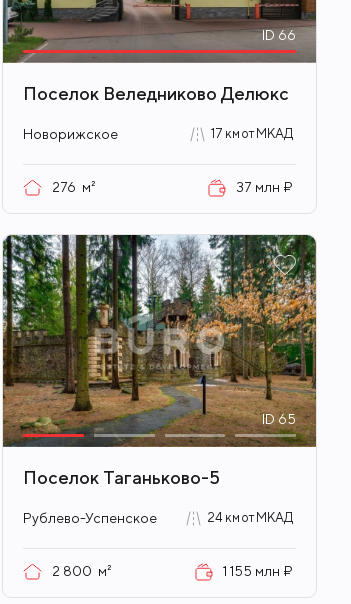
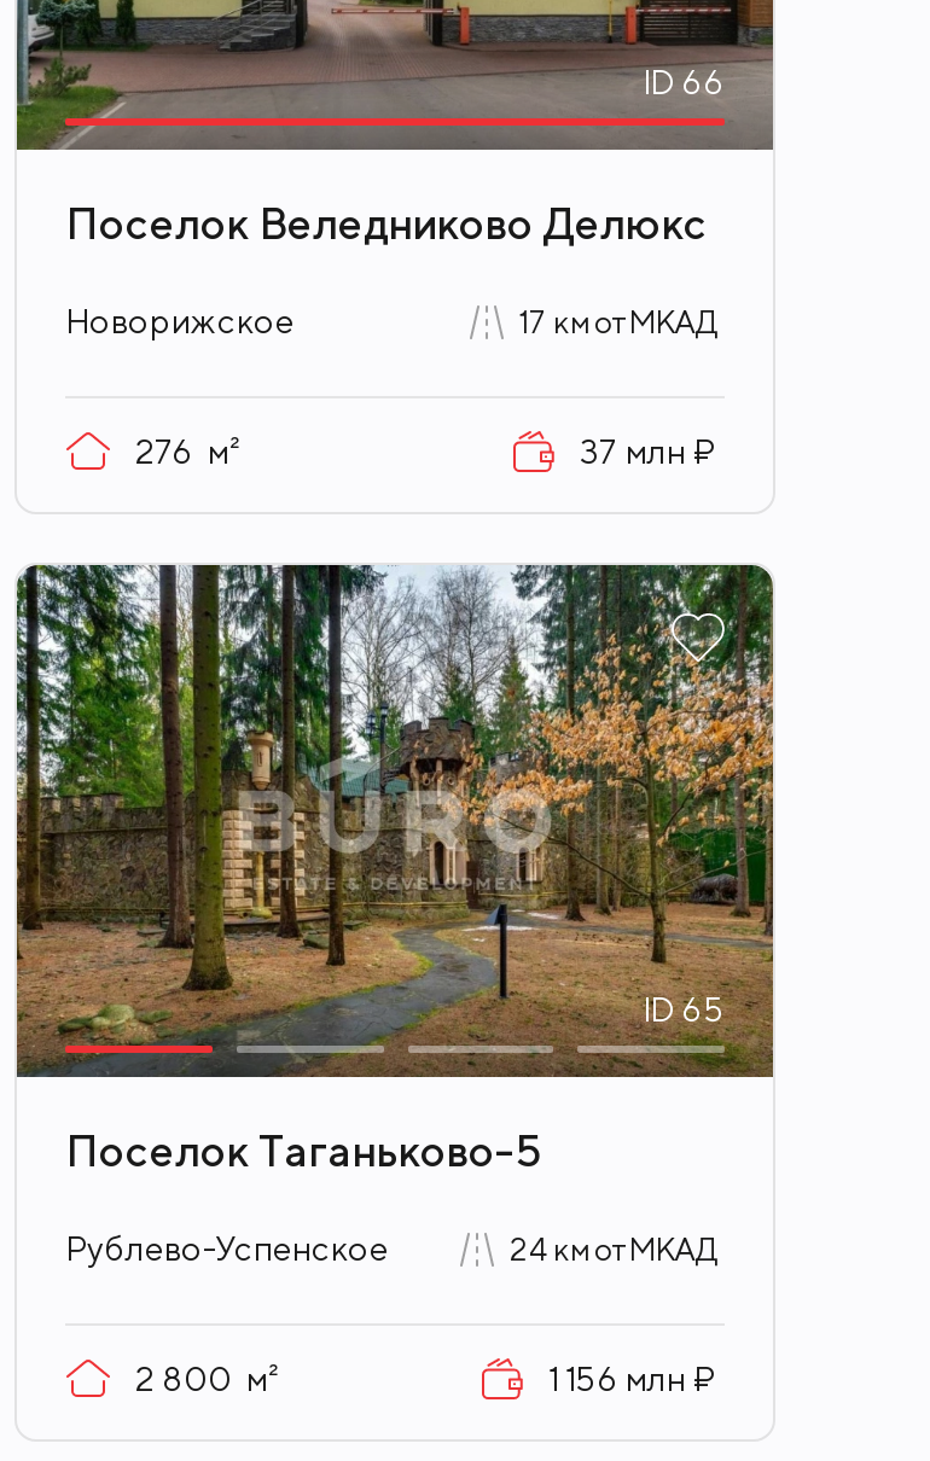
[223,563,293,579] 1 155 млн ₽ -> [548,1360,717,1399] 1 156 млн ₽

